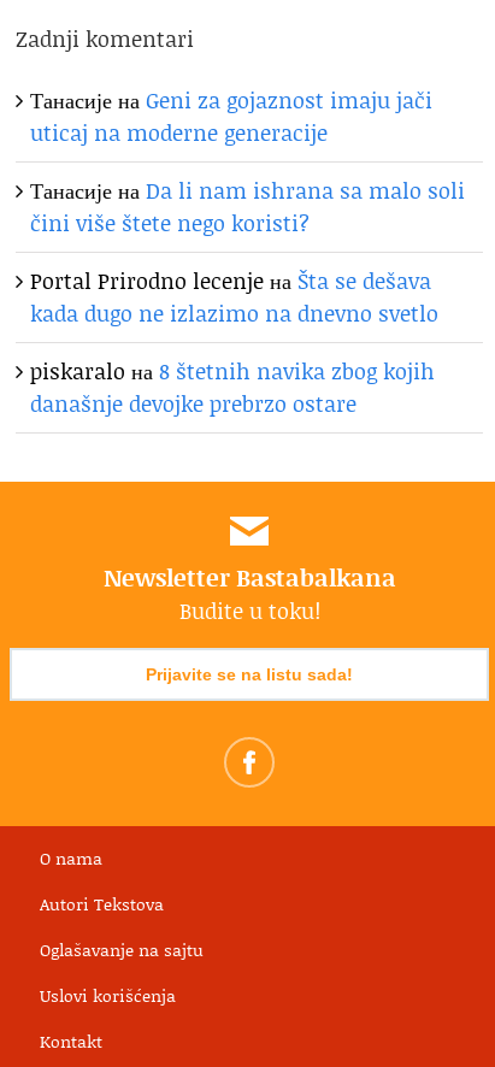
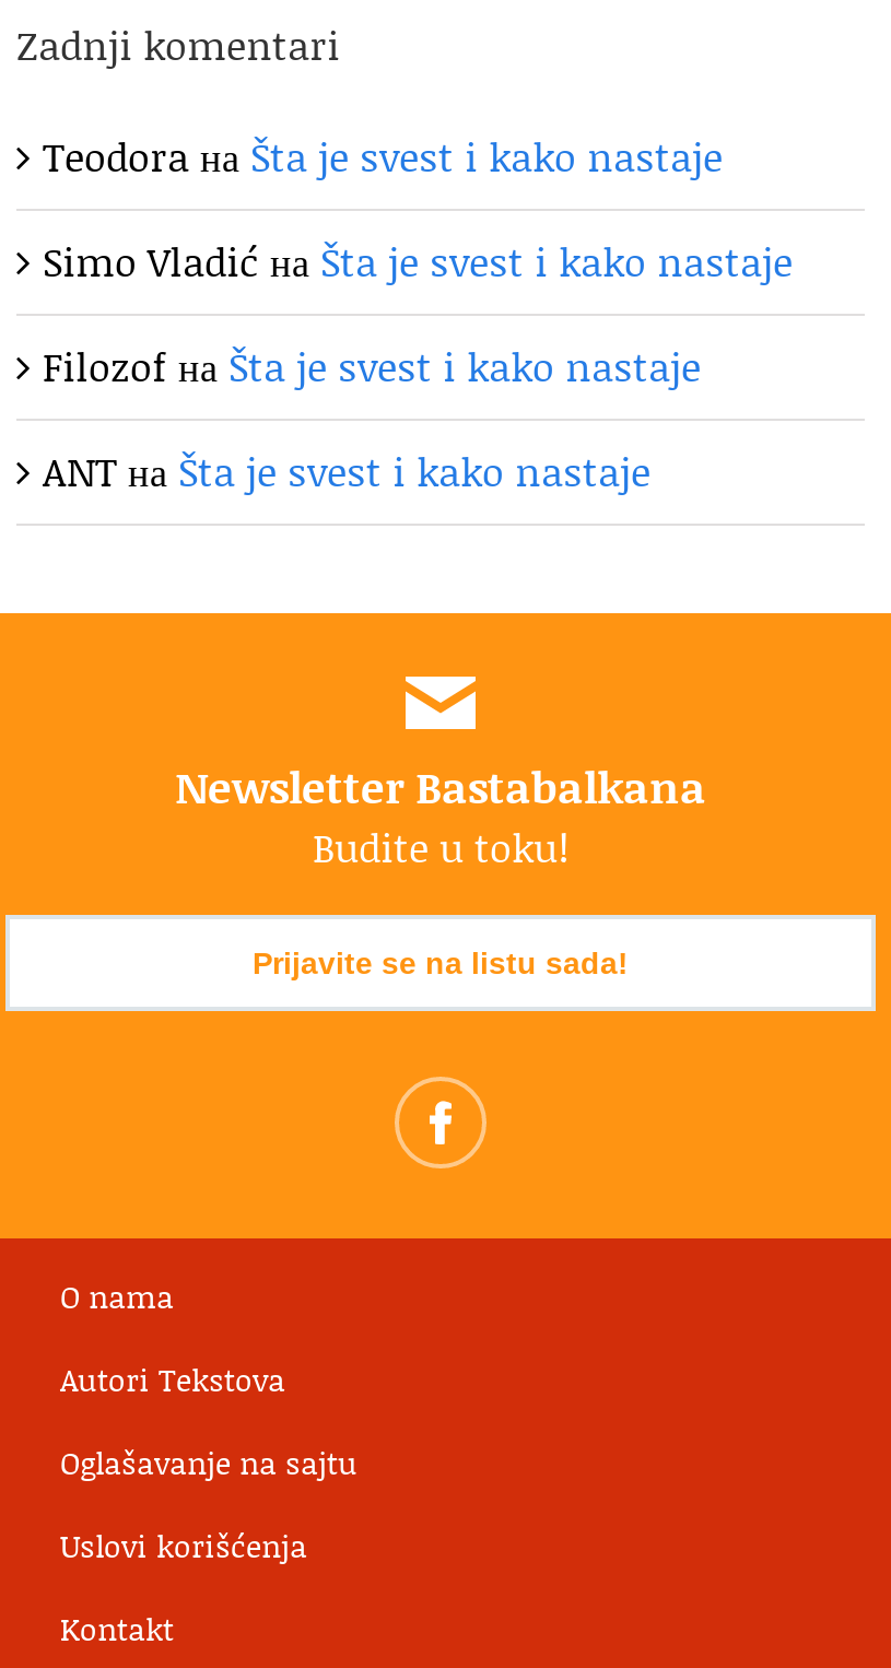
[30,84,432,148] Танасије на Geni za gojaznost imaju jači | uticaj na moderne generacije -> [43,128,723,185] Teodora на Šta je svest i kako nastaje
[30,175,465,238] Танасије на Da li nam ishrana sa malo soli | čini više štete nego koristi? -> [43,233,793,290] Simo Vladić на Šta je svest i kako nastaje
[30,265,438,329] Portal Prirodno lecenje на Šta se dešava | kada dugo ne izlazimo na dnevno svetlo -> [43,338,701,395] Filozof на Šta je svest i kako nastaje
[30,355,435,419] piskaralo на 8 štetnih navika zbog kojih | današnje devojke prebrzo ostare -> [43,443,650,500] ANT на Šta je svest i kako nastaje

